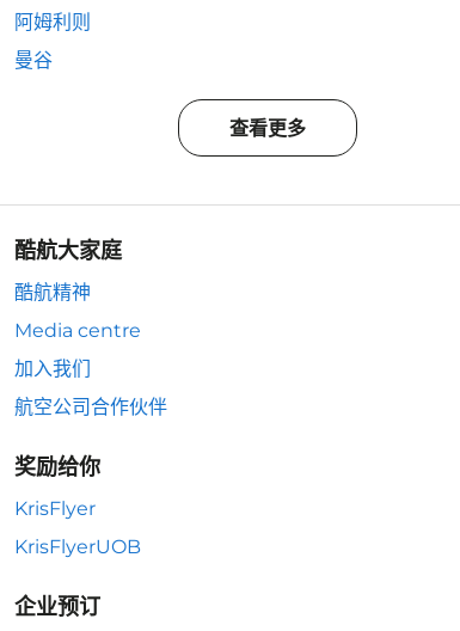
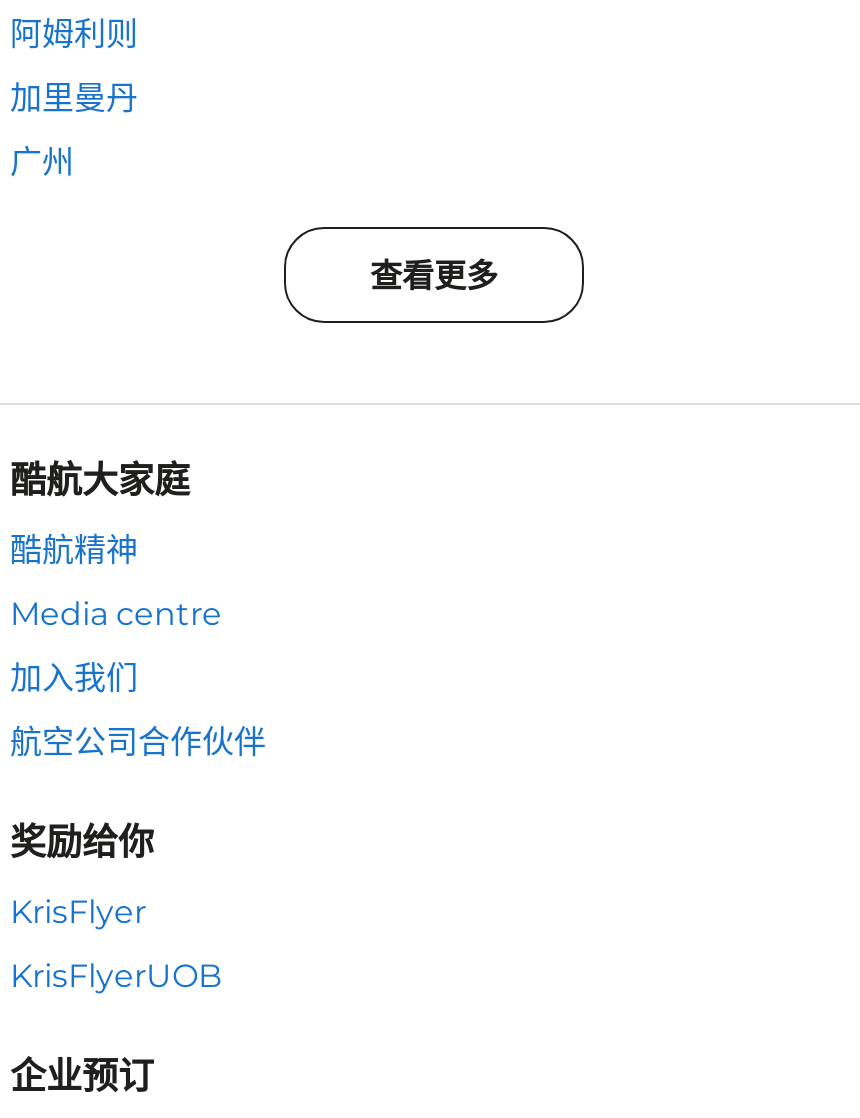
[14,49,53,72] 曼谷 -> [10,79,138,181] 加里曼丹 | 广州

